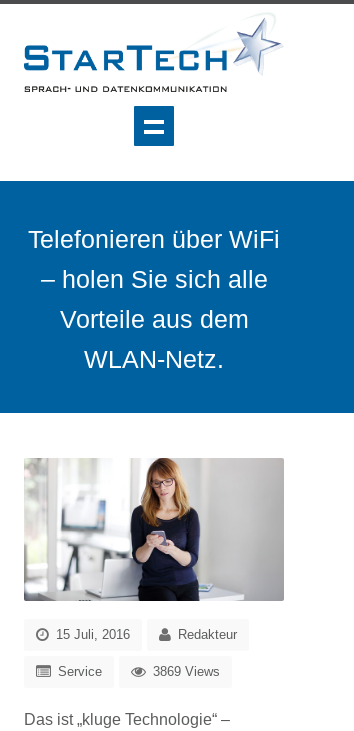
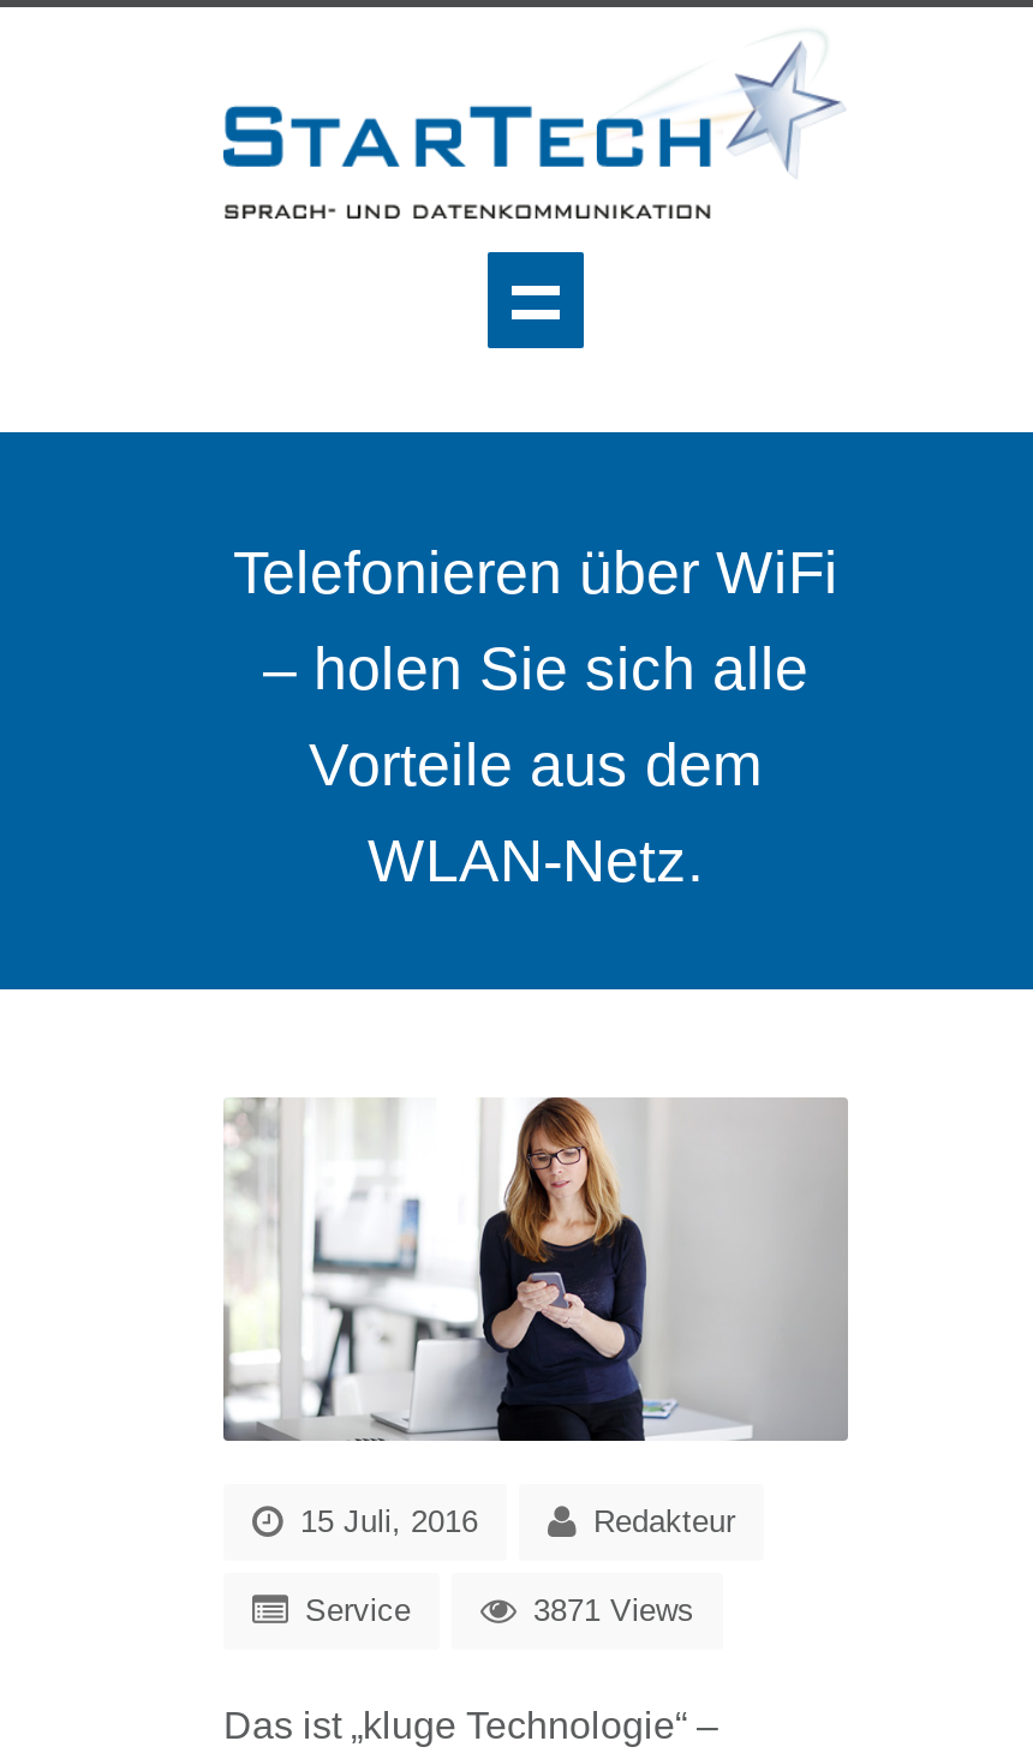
[149,664,220,679] 3869 Views -> [524,1591,694,1627] 3871 Views

